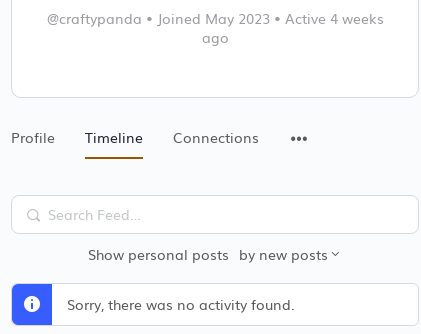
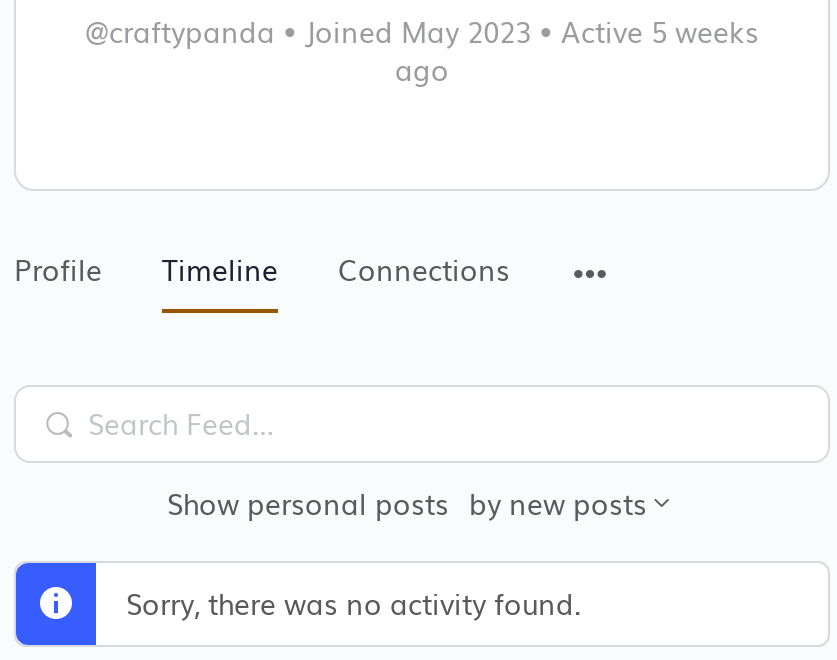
[46,8,383,28] @craftypanda • Joined May 2023 • Active 4 weeks -> [85,11,759,51] @craftypanda • Joined May 2023 • Active 5 weeks

